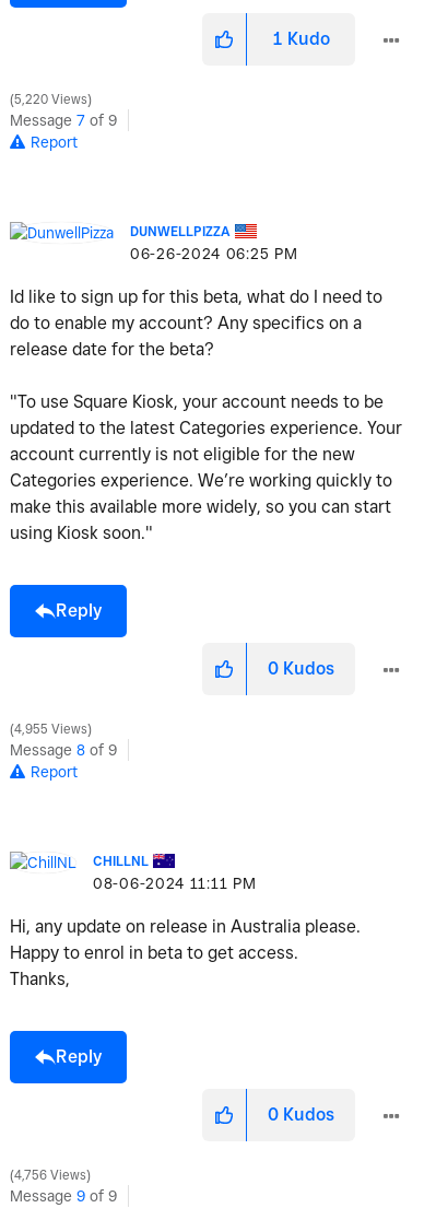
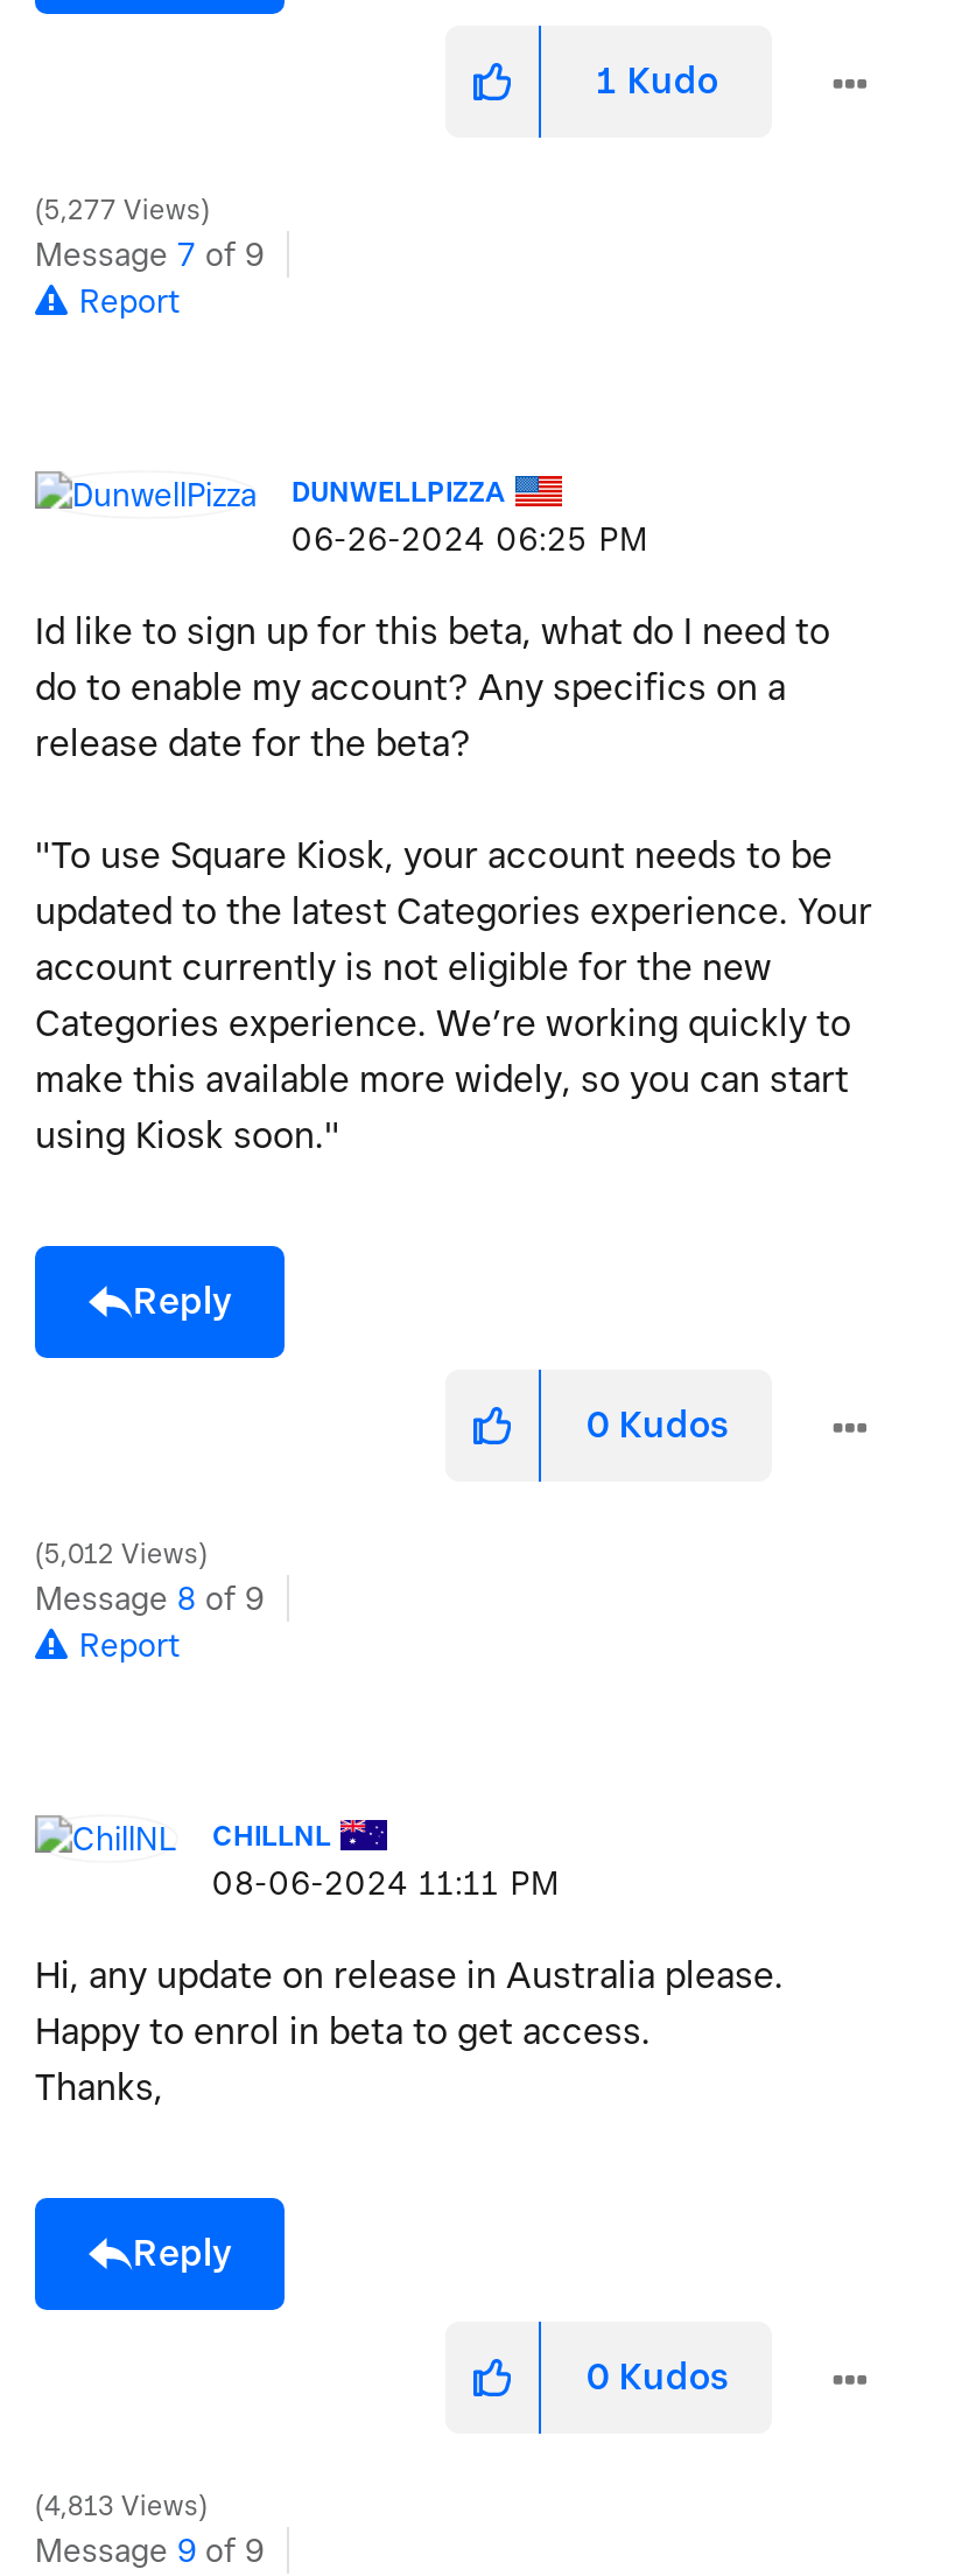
[11,92,91,108] 5,220 Views -> [37,195,208,227] 5,277 Views
[11,722,91,737] 4,955 Views -> [37,1539,205,1571] 5,012 Views
[11,1168,90,1183] 4,756 Views -> [37,2491,205,2523] 4,813 Views

